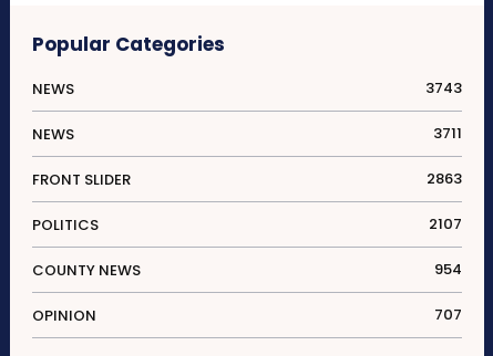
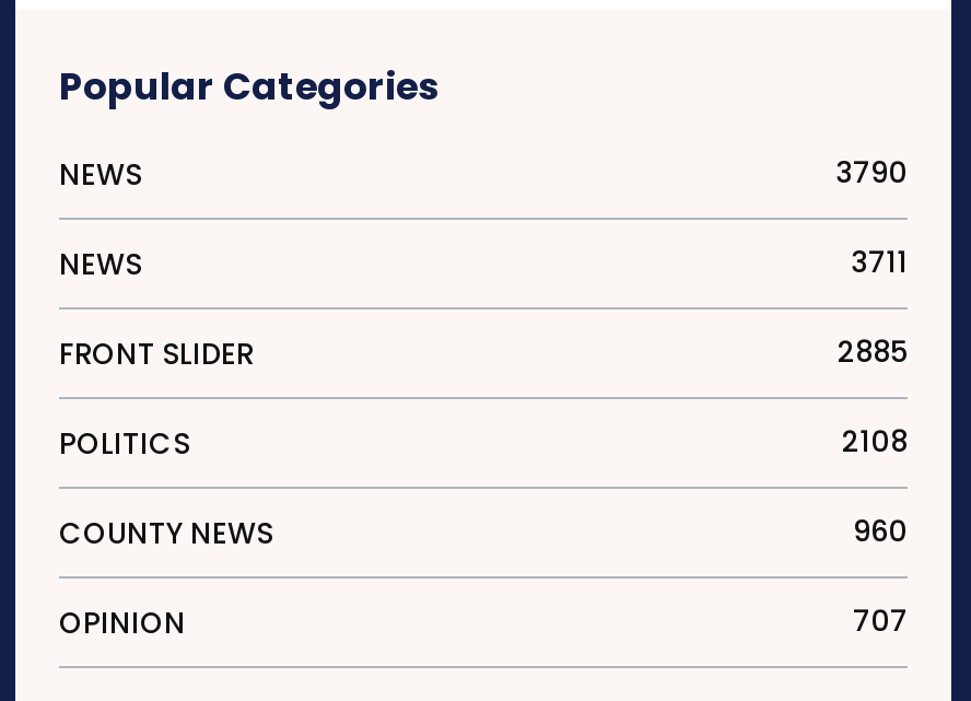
[425,77,462,98] 3743 -> [835,151,908,192] 3790
[427,167,462,189] 2863 -> [838,330,908,372] 2885
[429,213,462,234] 2107 -> [842,420,908,462] 2108
[434,258,462,279] 954 -> [853,510,908,551] 960

